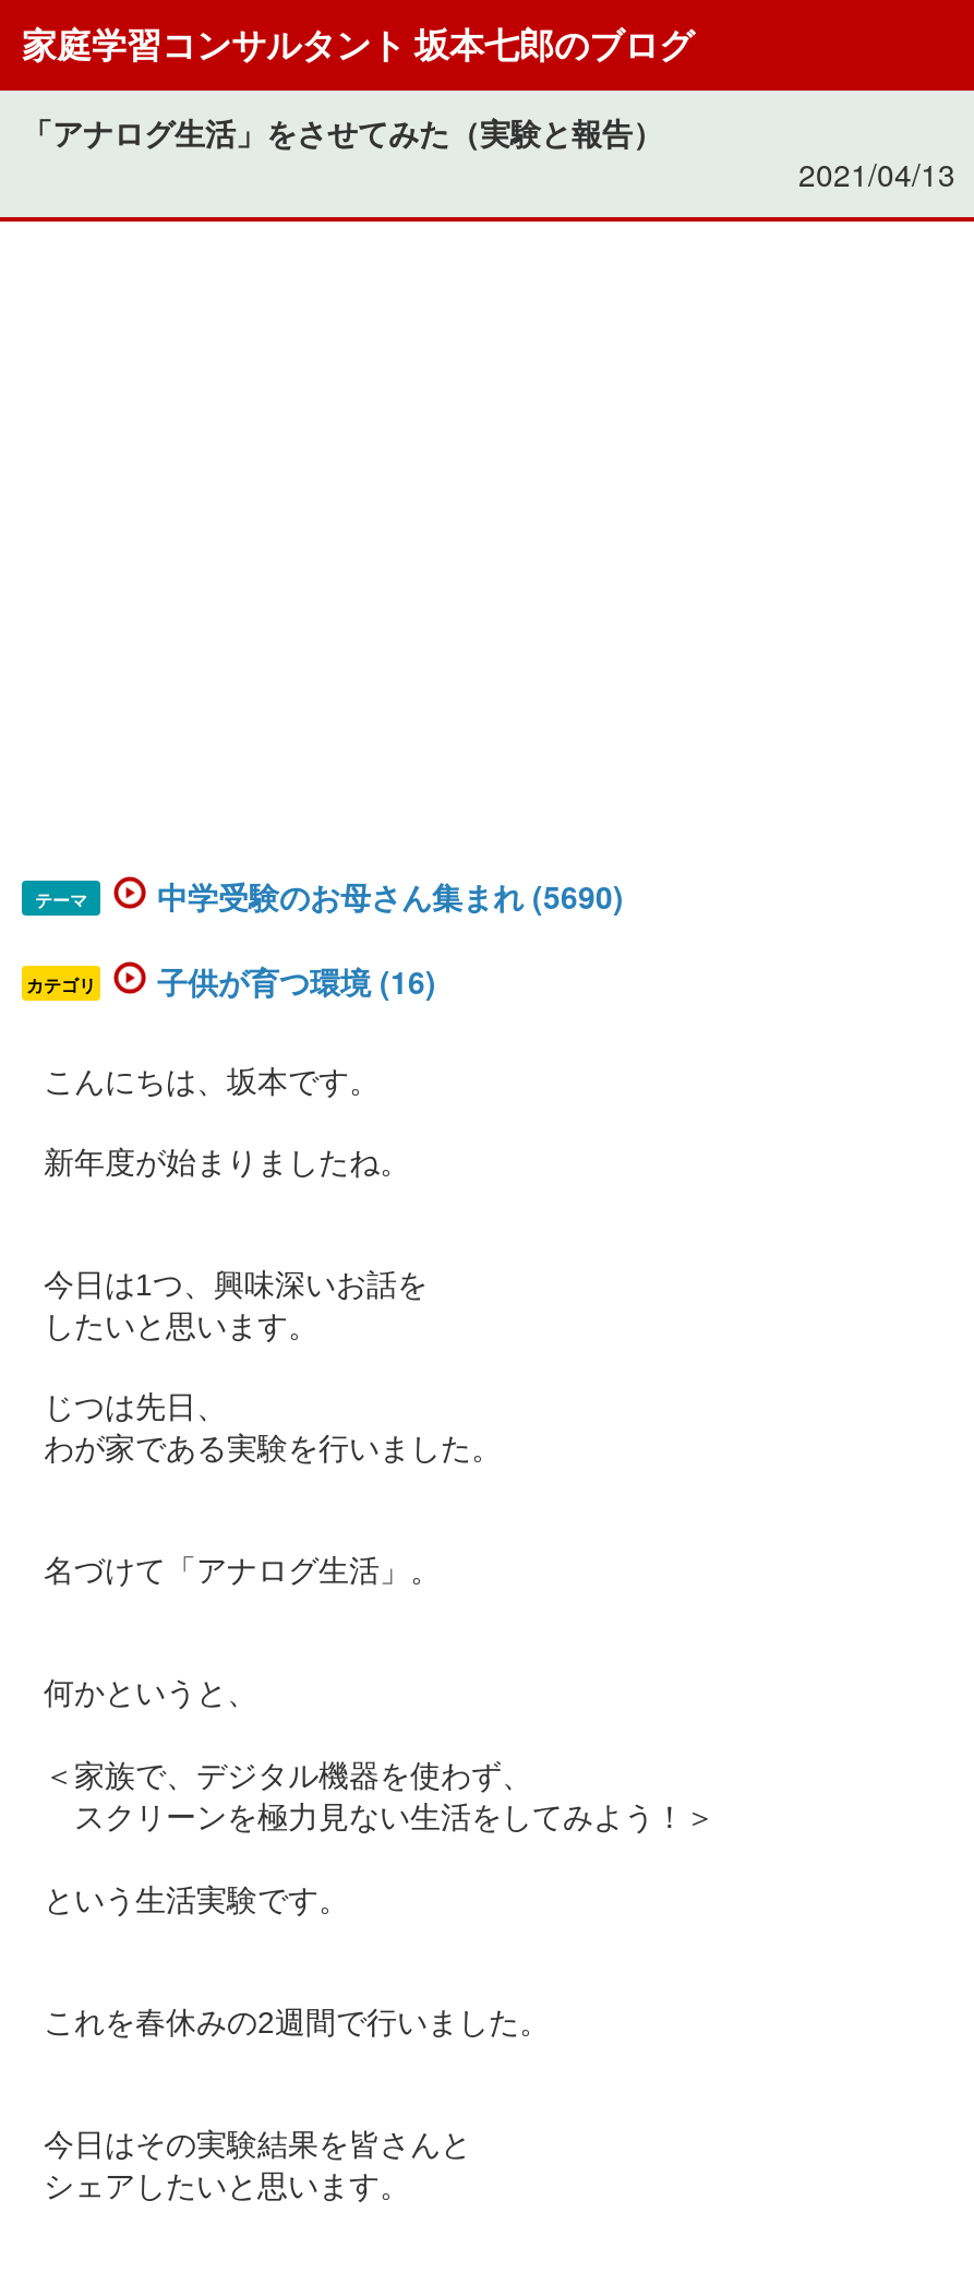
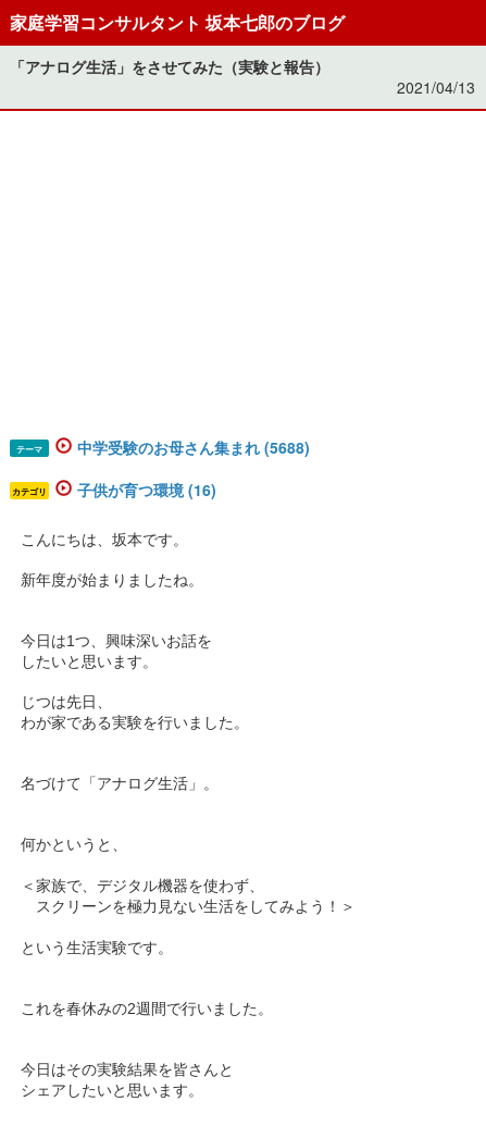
[157,874,624,917] 中学受験のお母さん集まれ (5690) -> [77,436,310,458] 中学受験のお母さん集まれ (5688)

